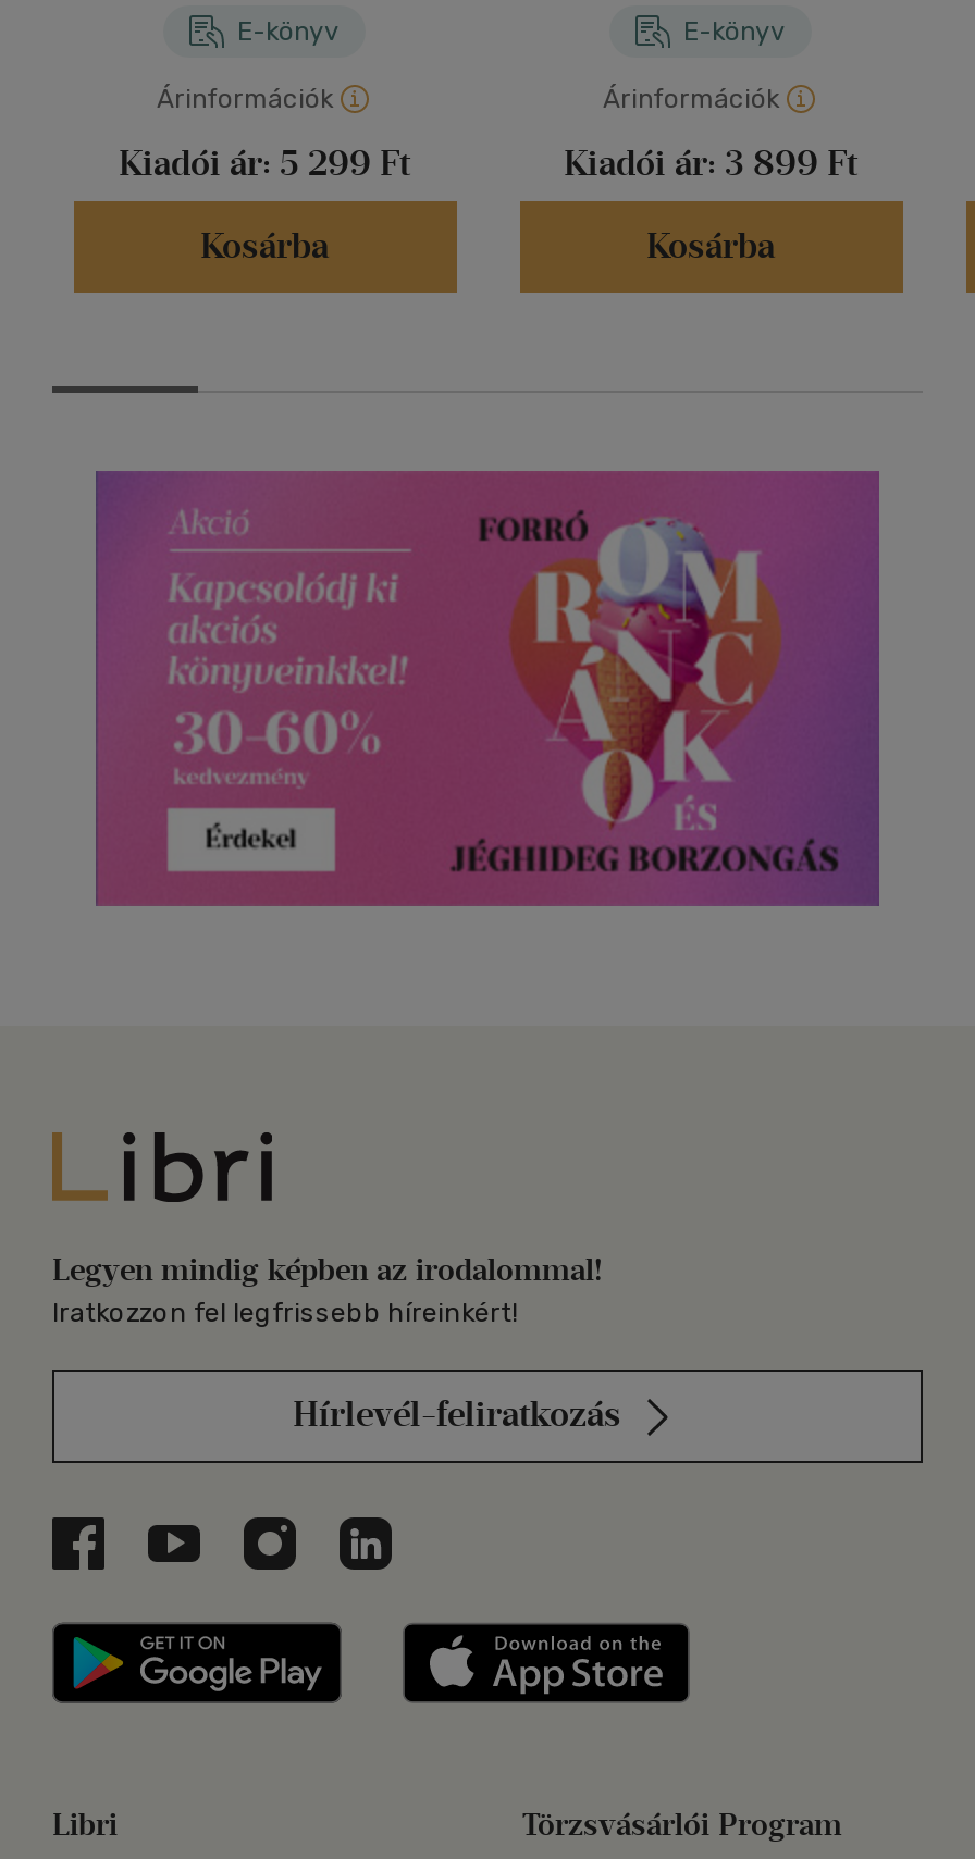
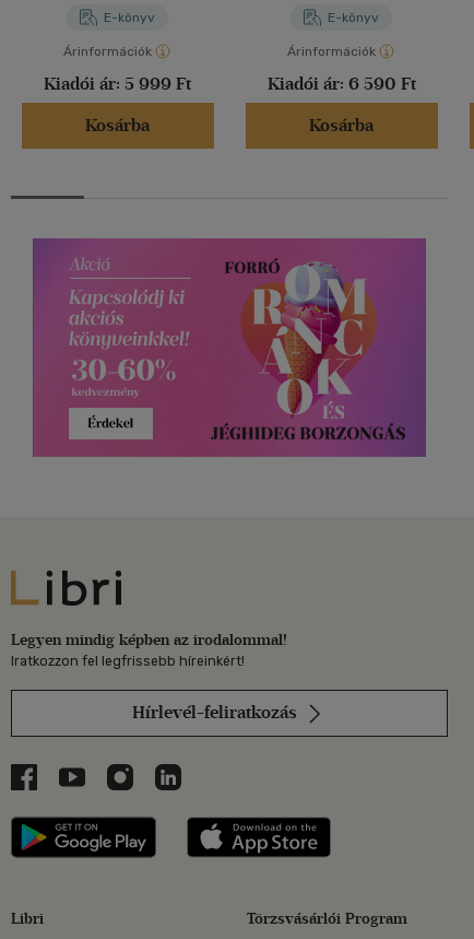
[119,143,410,184] Kiadói ár: 5 299 Ft -> [44,73,191,94] Kiadói ár: 5 999 Ft
[564,143,857,184] Kiadói ár: 3 899 Ft -> [267,73,416,94] Kiadói ár: 6 590 Ft

